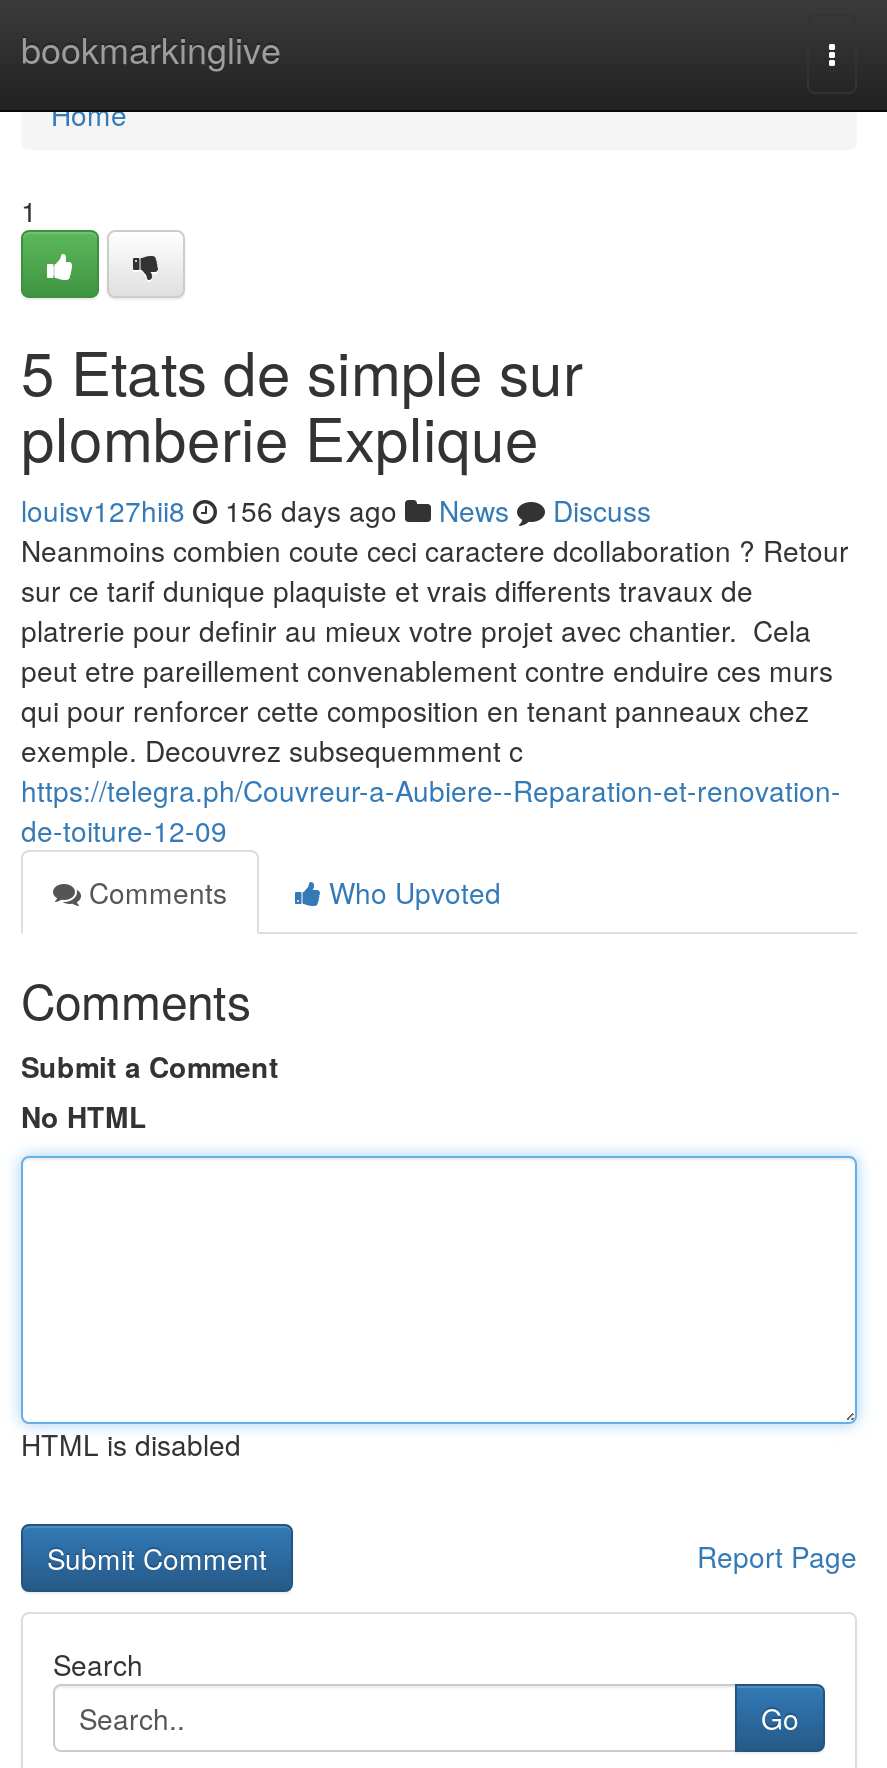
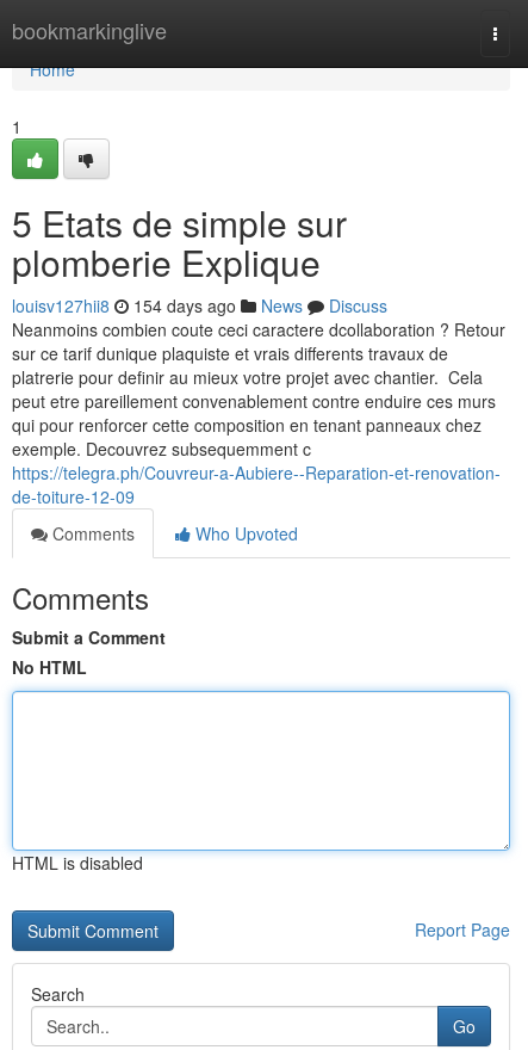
[21,490,651,530] louisv127hii8 156 days ago News Discuss -> [12,294,387,317] louisv127hii8 154 days ago News Discuss

